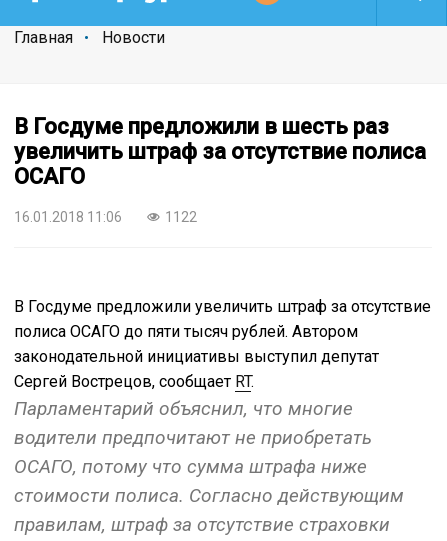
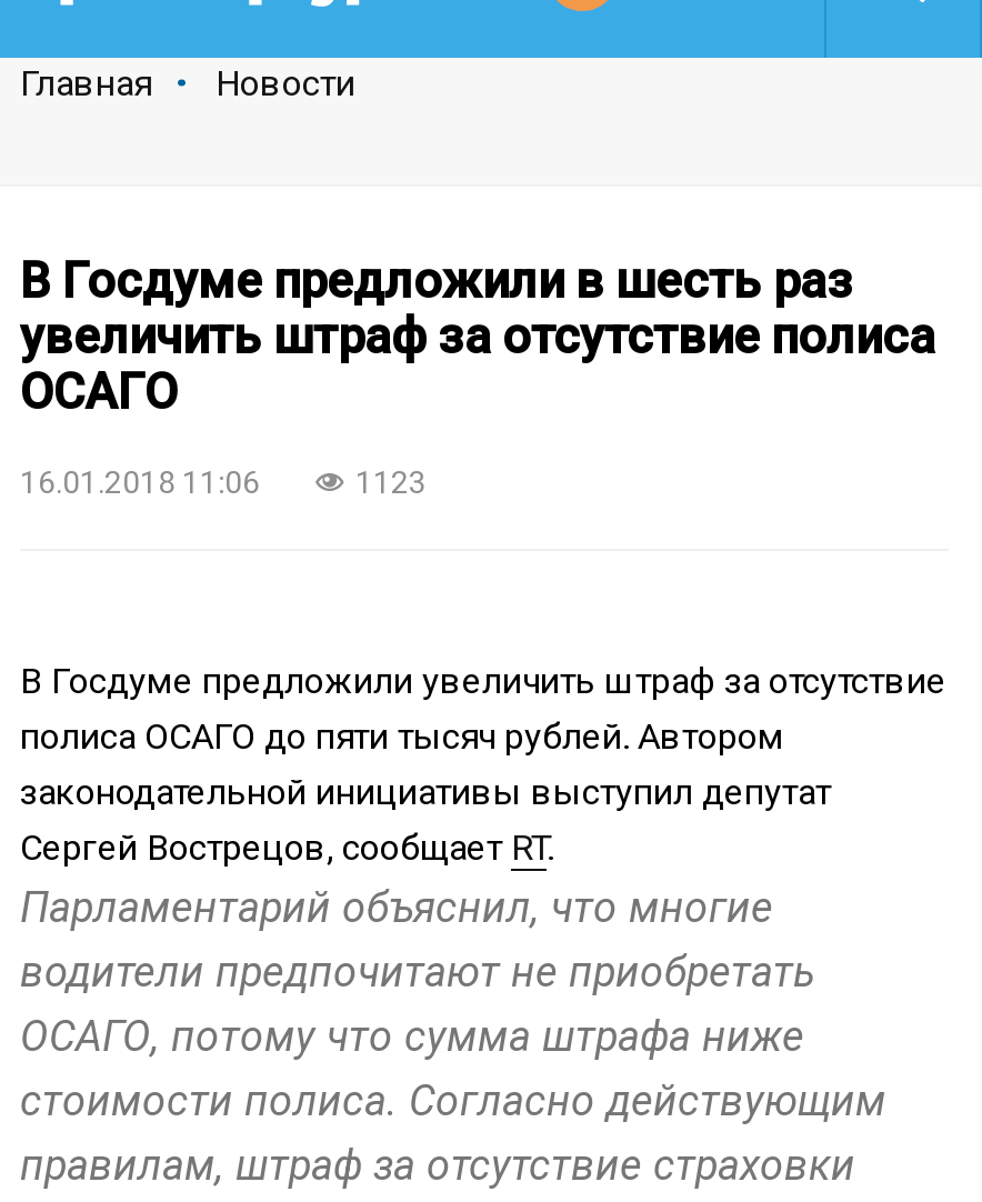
[165,209,197,225] 1122 -> [355,465,427,500] 1123

